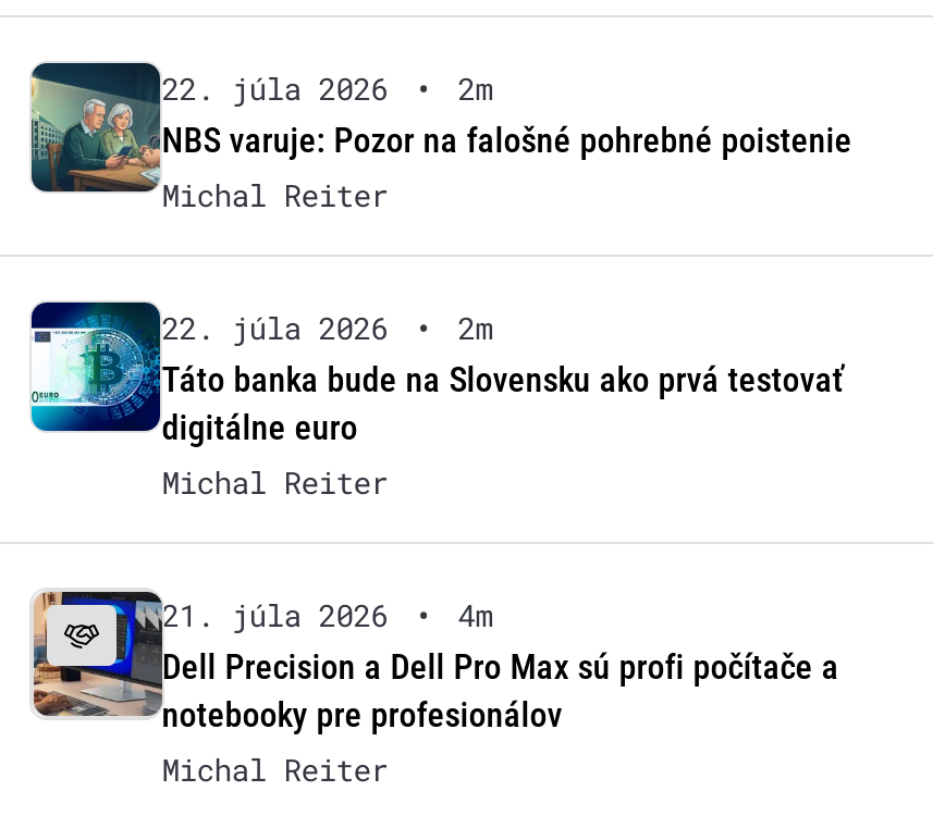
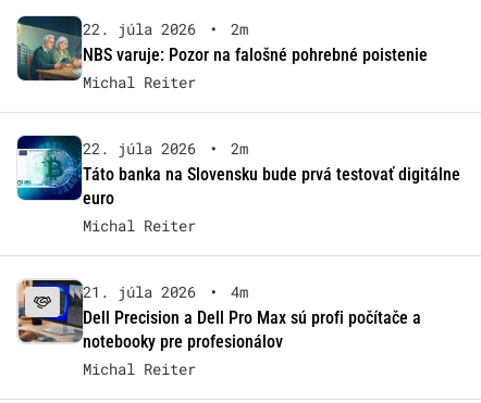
[162,359,843,448] Táto banka bude na Slovensku ako prvá testovať | digitálne euro -> [82,164,460,208] Táto banka na Slovensku bude prvá testovať digitálne | euro

